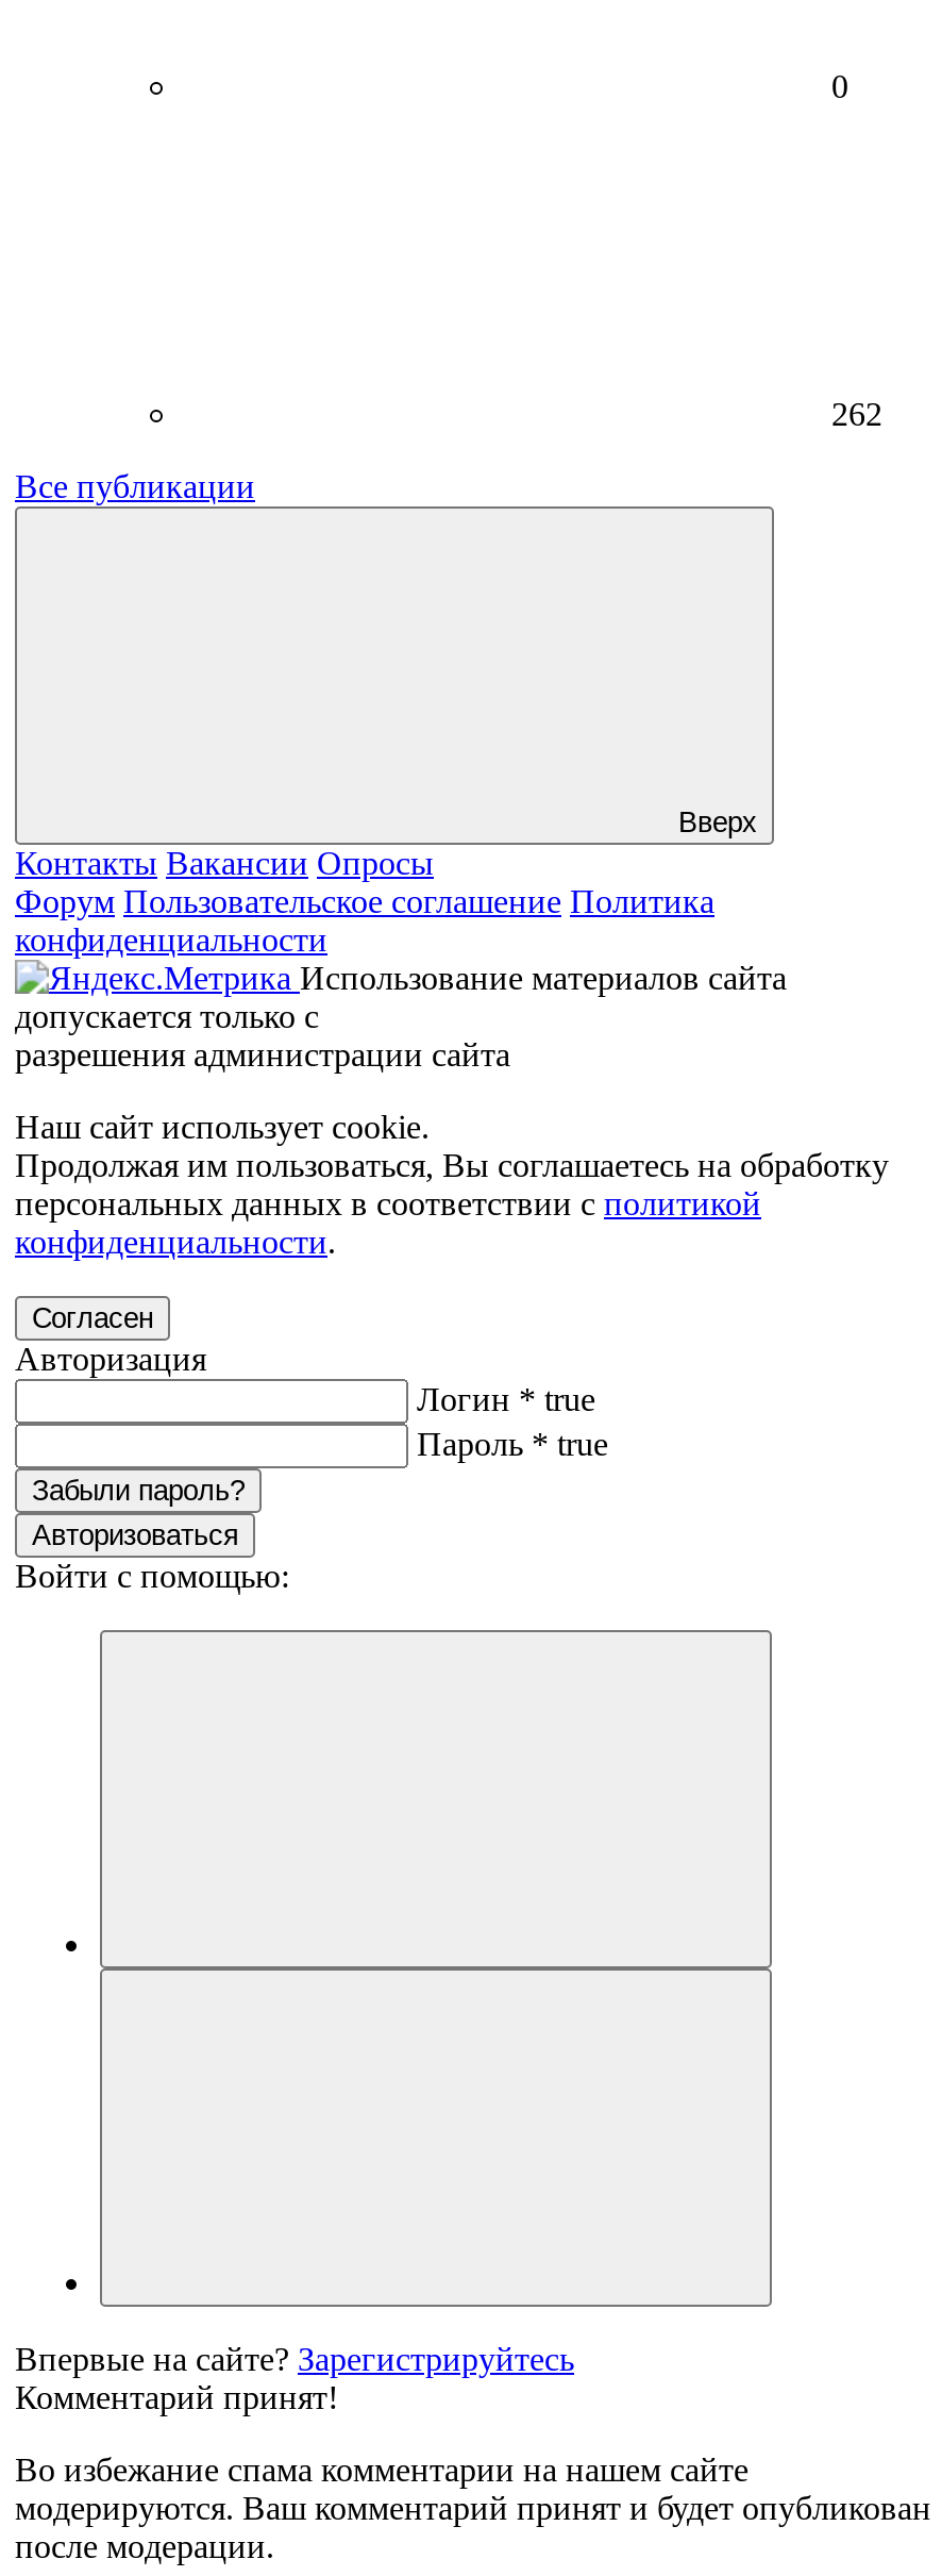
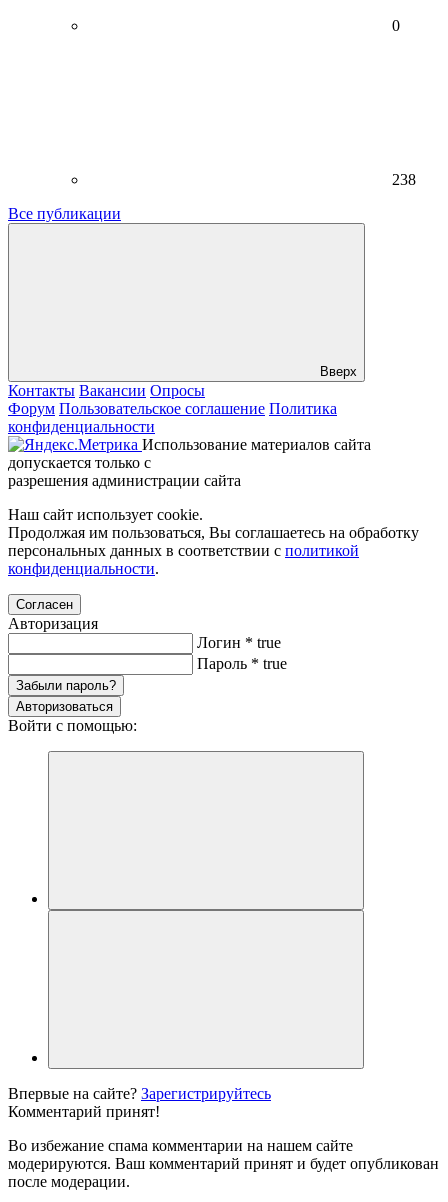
[831,396,882,432] 262 -> [392,171,416,188] 238

